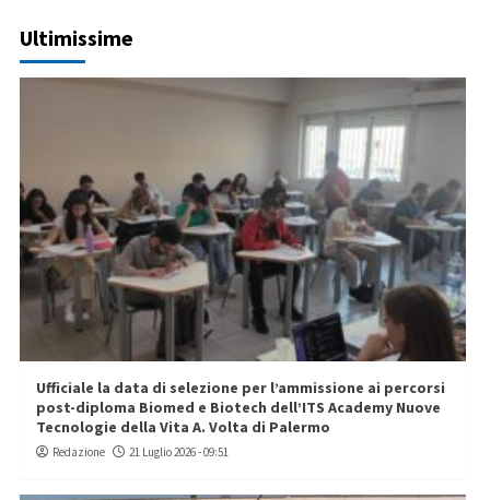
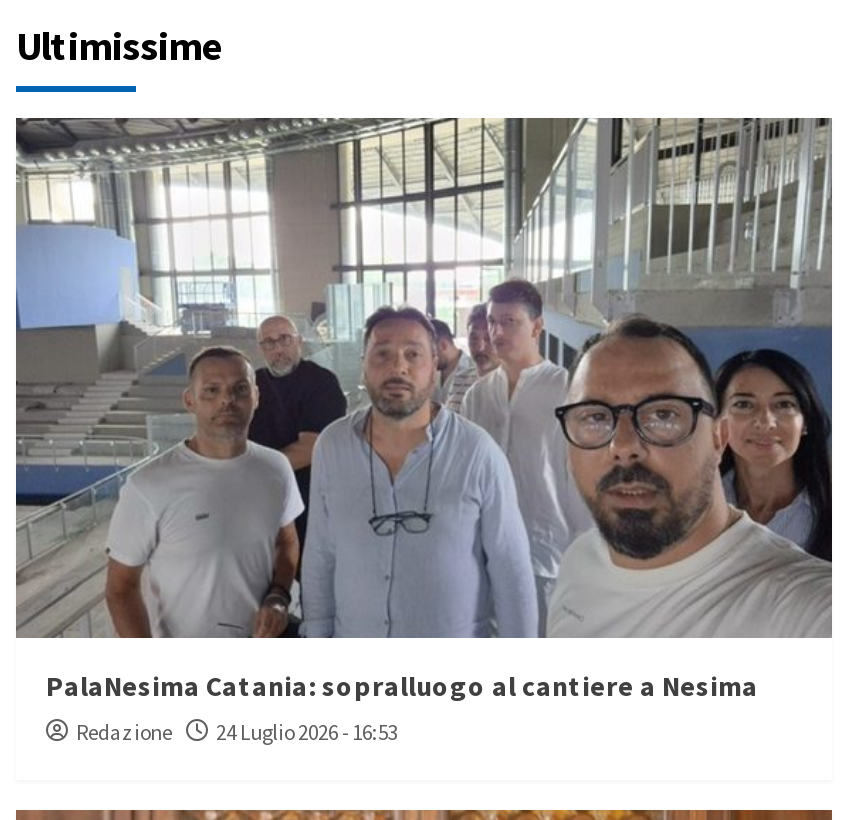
[20,78,466,437] [image] | Ufficiale la data di selezione per l’ammissione ai percorsi | post-diploma Biomed e Biotech dell’ITS Academy Nuove | Tecnologie della Vita A. Volta di Palermo -> [14,118,832,704] [image] | PalaNesima Catania: sopralluogo al cantiere a Nesima
[52,444,229,460] Redazione 21 Luglio 2026 - 09:51 -> [76,718,398,746] Redazione 24 Luglio 2026 - 16:53

